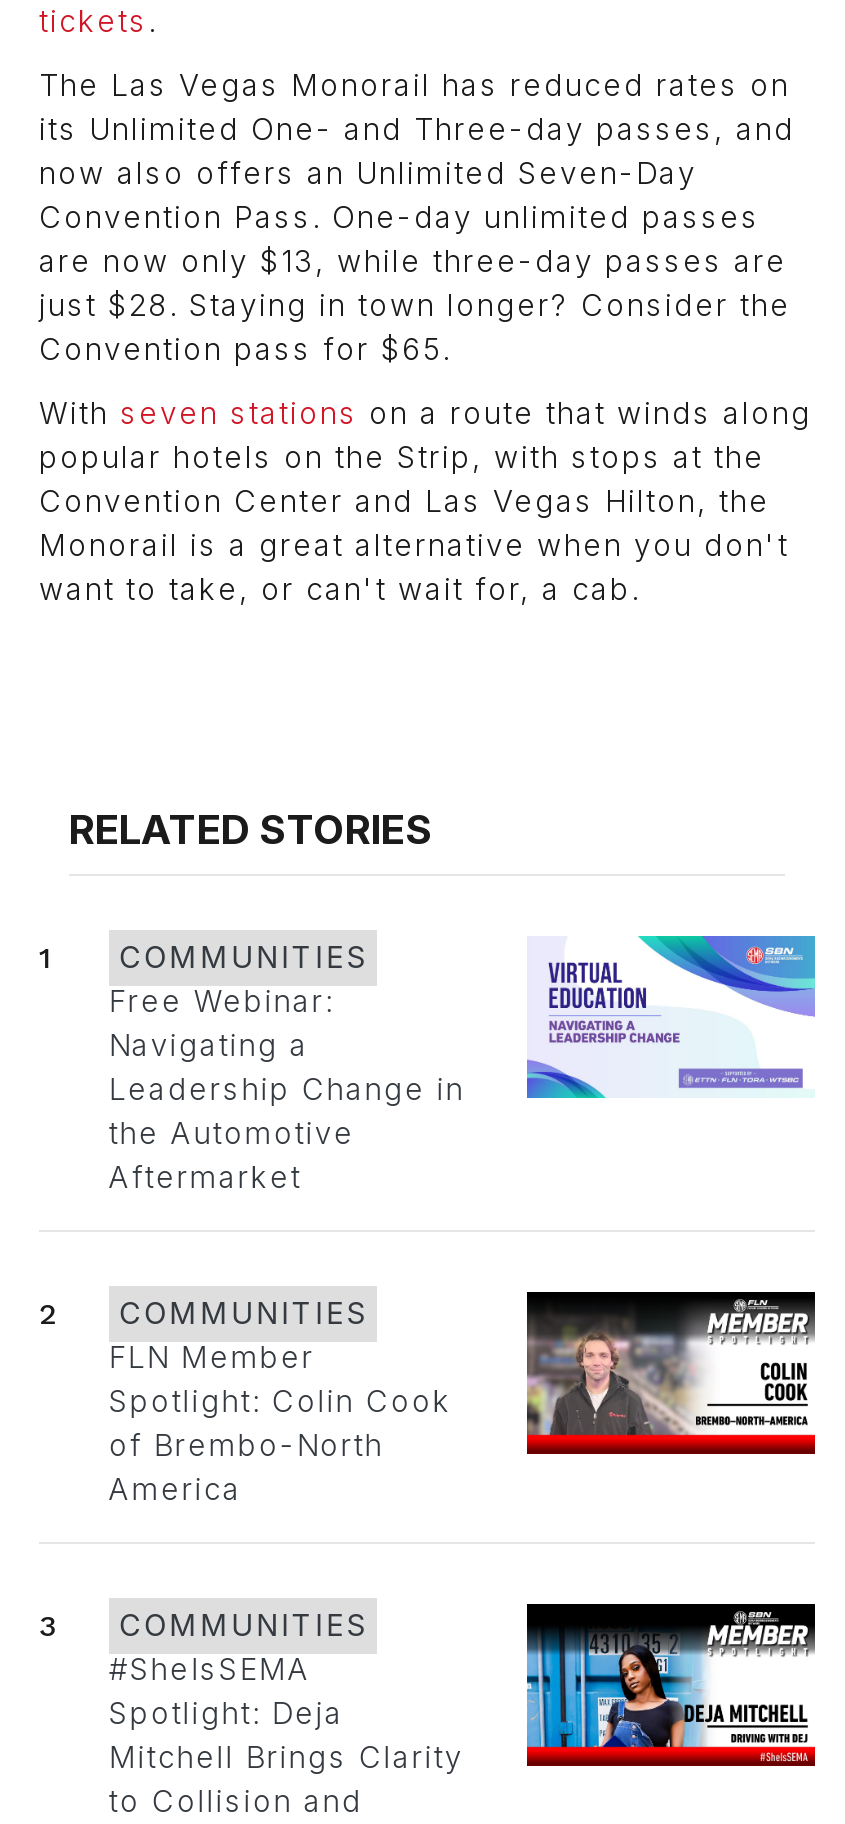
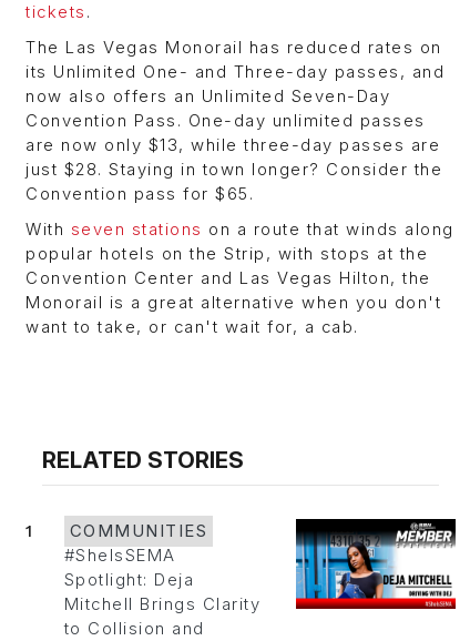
[109,934,817,1197] [image] | Free Webinar: | Navigating a | Leadership Change in | the Automotive | Aftermarket -> none
[39,1290,817,1509] [image] | 2 | COMMUNITIES | FLN Member | Spotlight: Colin Cook | of Brembo-North | America -> none
[39,1609,368,1645] 3 | COMMUNITIES -> none

